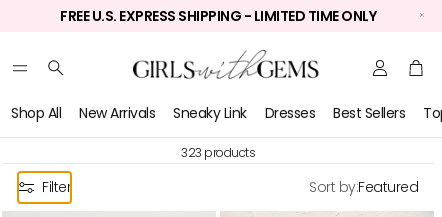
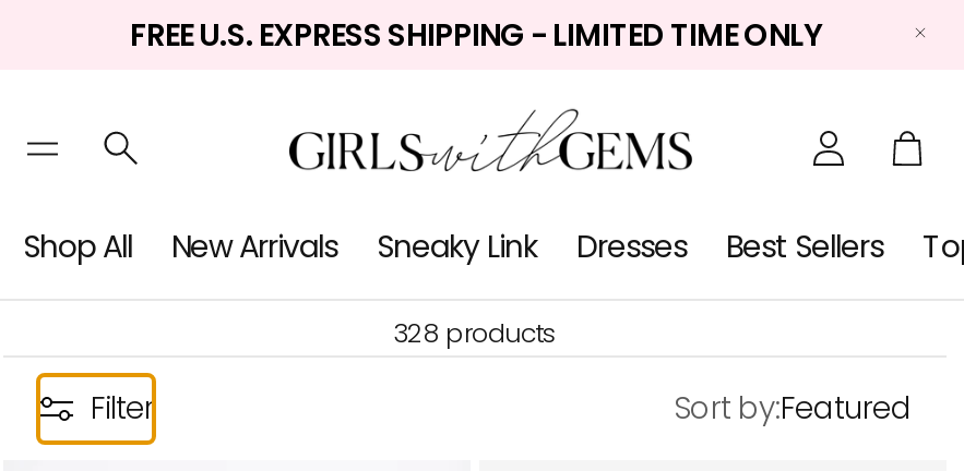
[181,144,255,161] 323 products -> [393,314,557,351] 328 products

